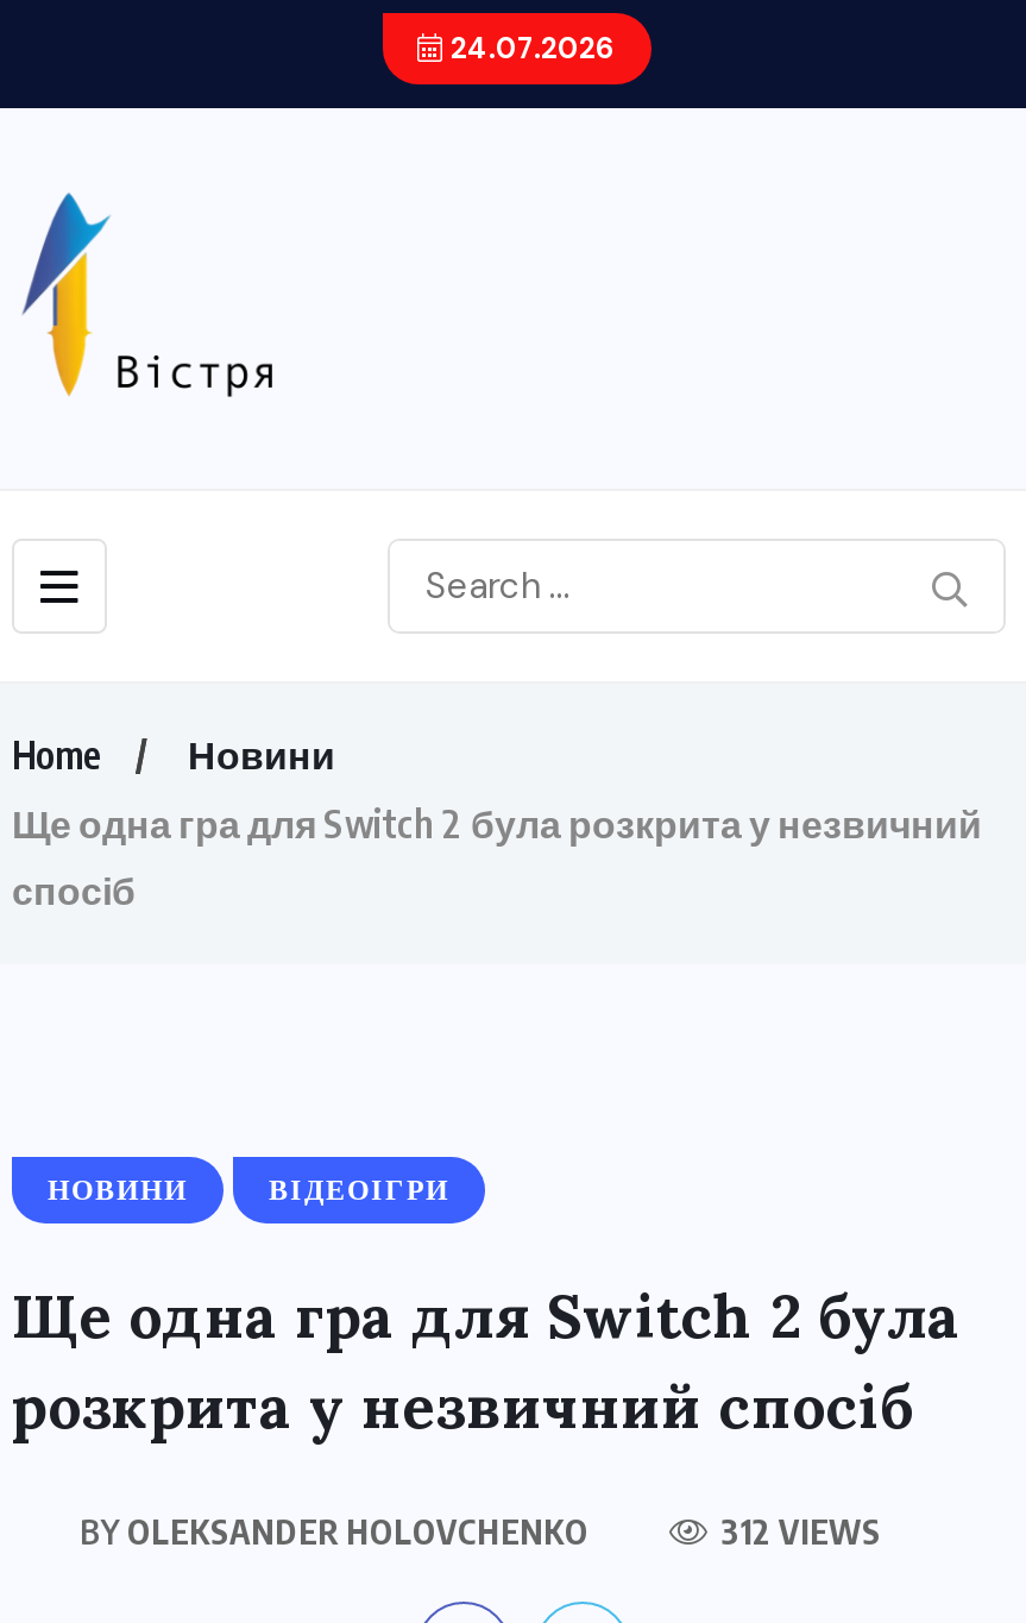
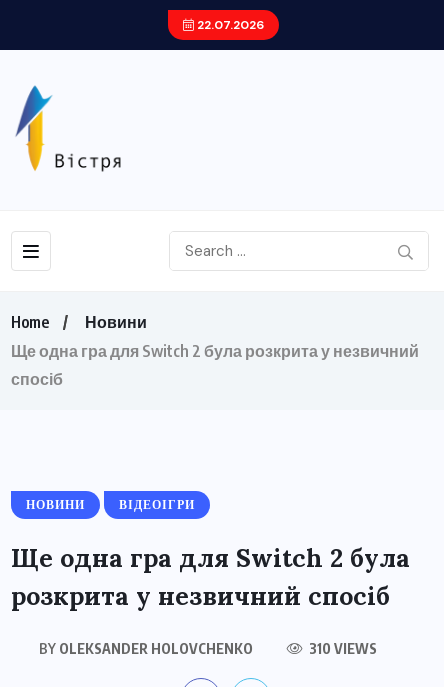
[443,30,615,68] 24.07.2026 -> [193,17,263,33] 22.07.2026
[715,1511,881,1552] 312 VIEWS -> [306,640,377,657] 310 VIEWS

